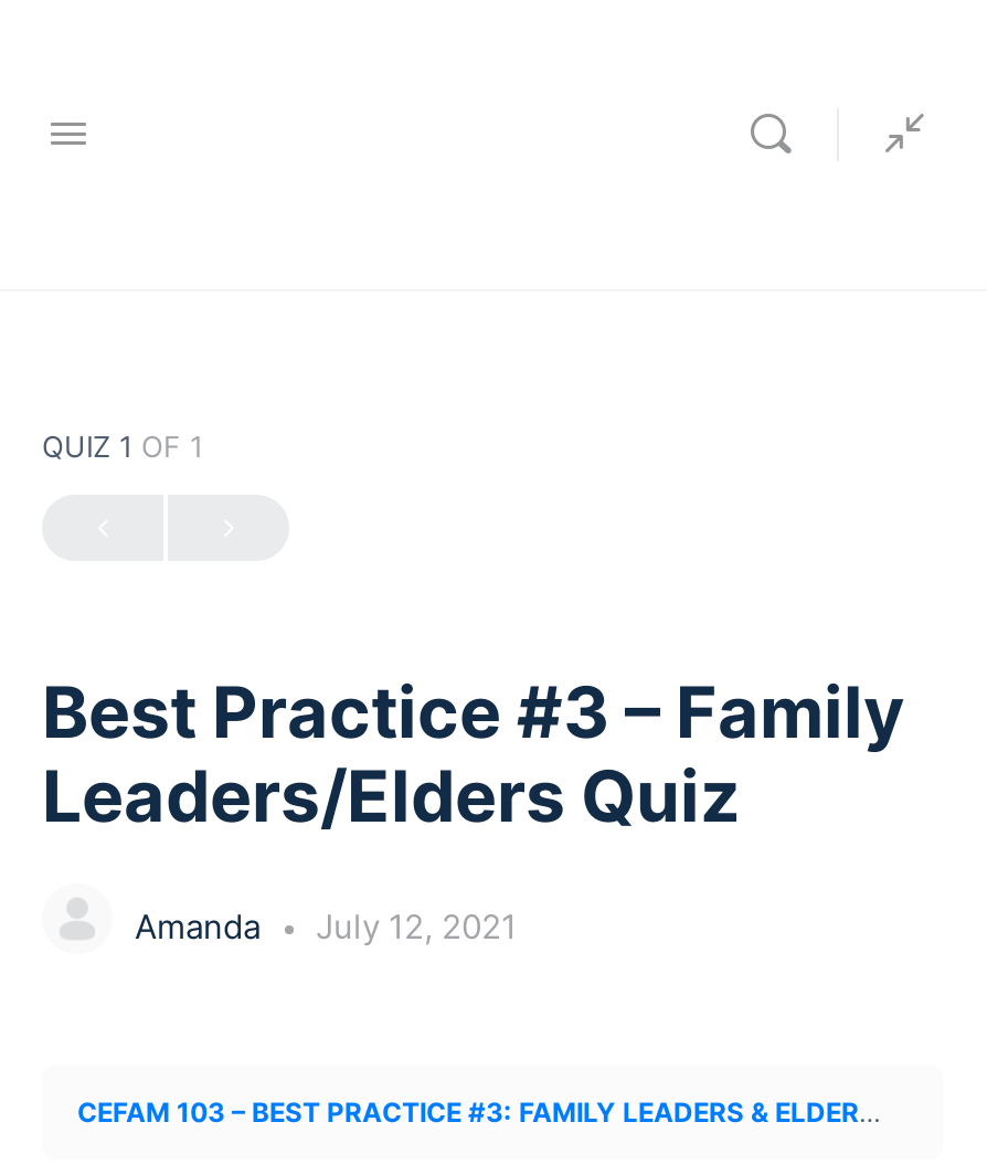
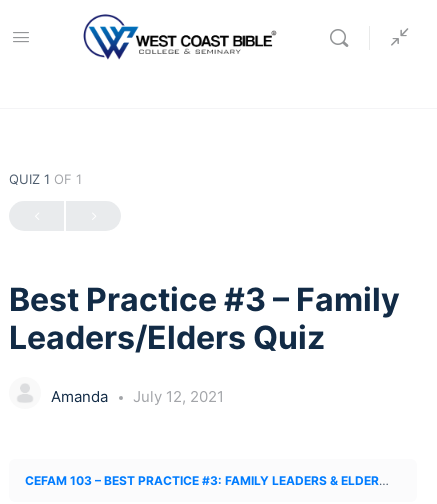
none -> [82,13,277,60] [image]

